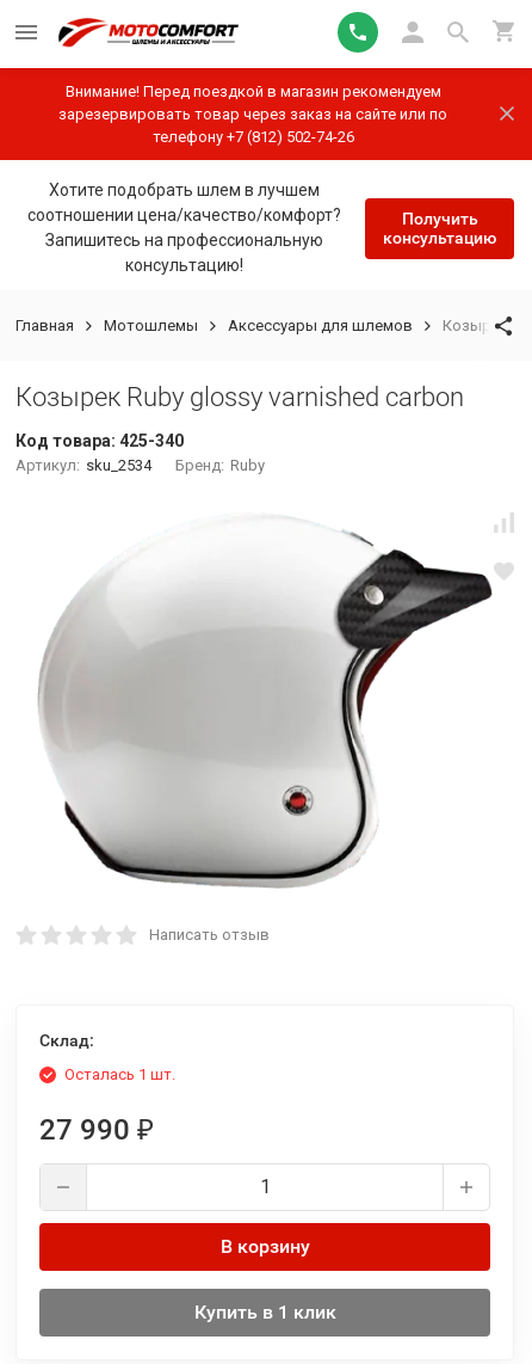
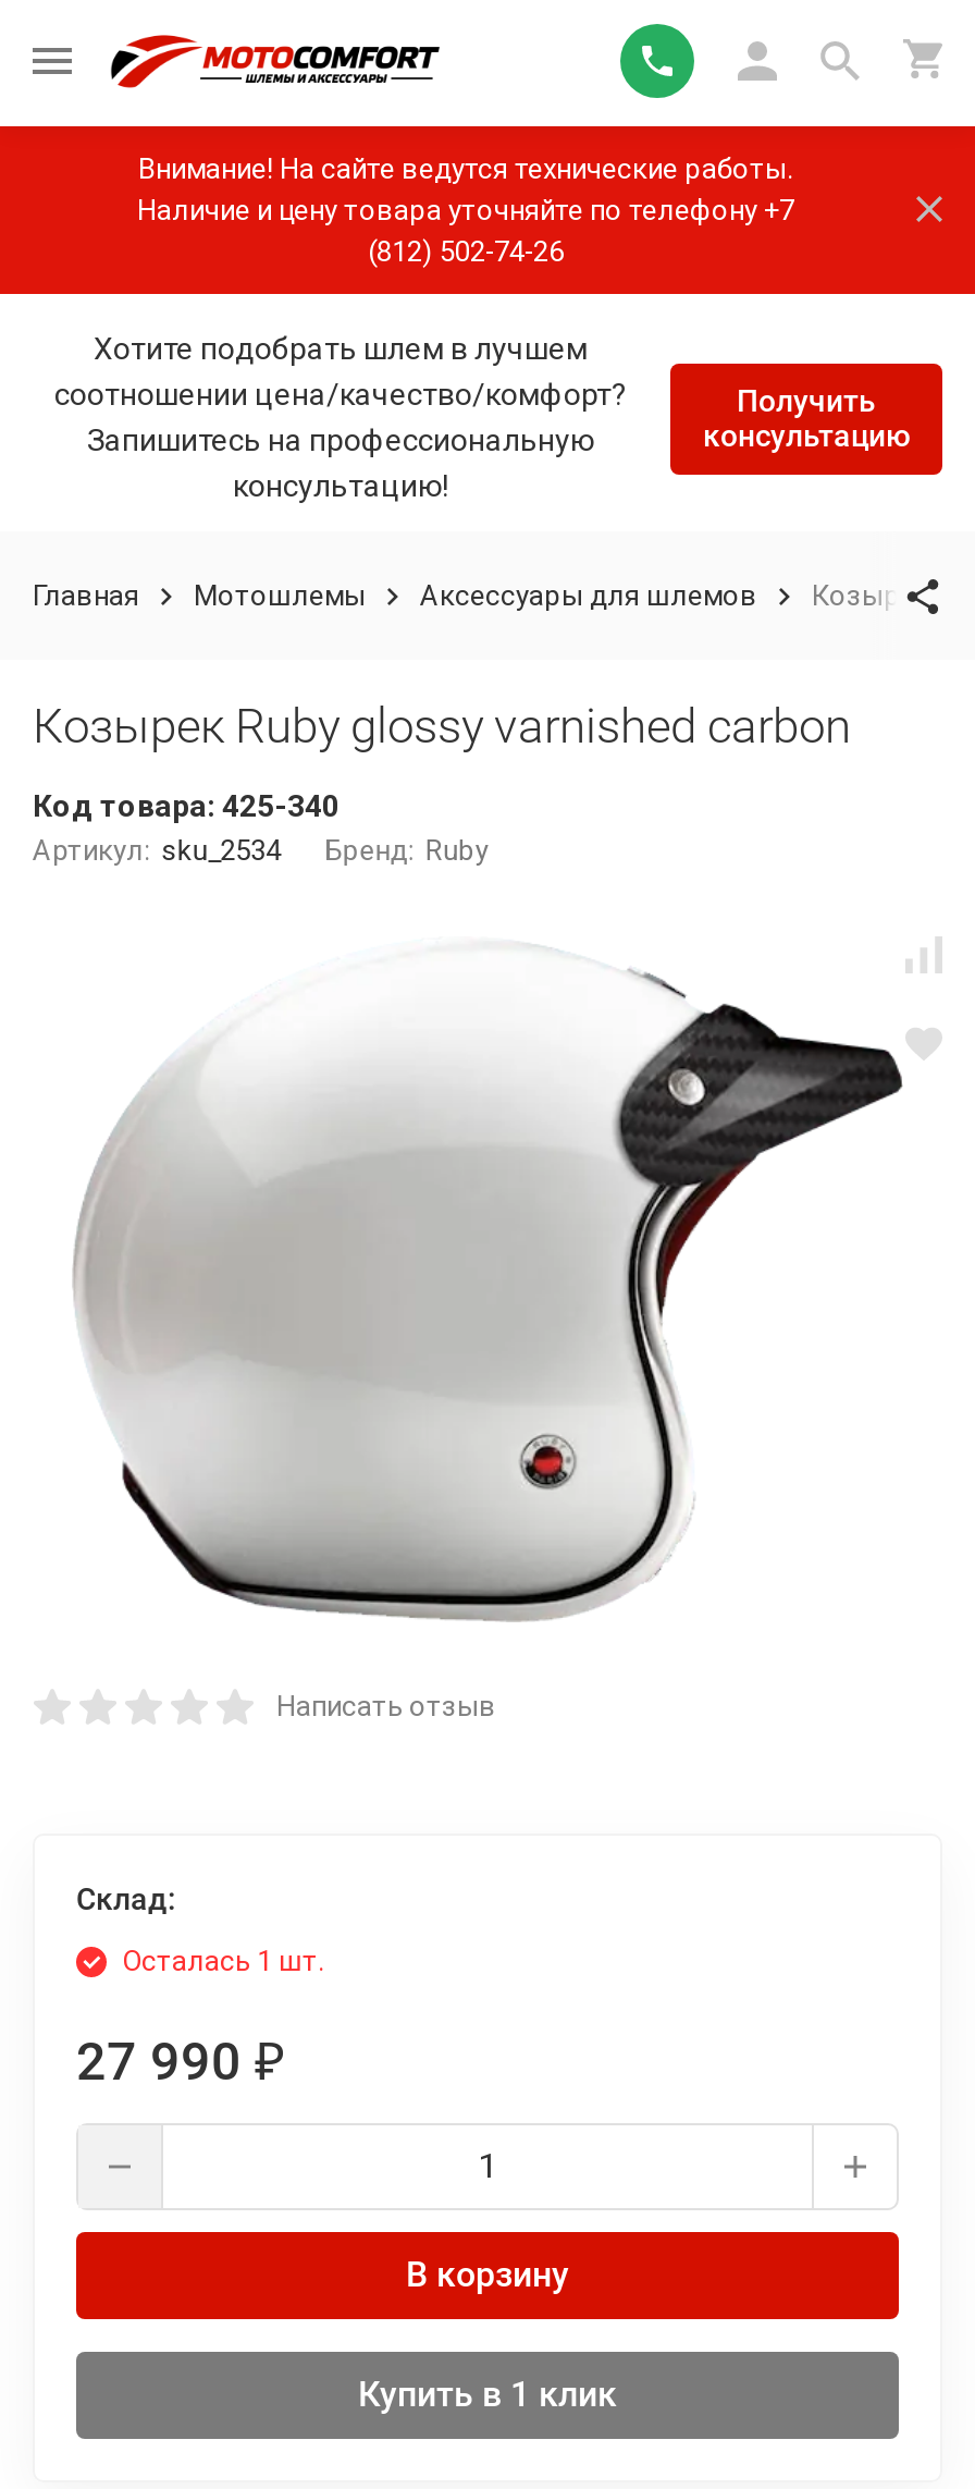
[58,82,447,146] Внимание! Перед поездкой в магазин рекомендуем | зарезервировать товар через заказ на сайте или по | телефону +7 (812) 502-74-26 -> [137,152,794,268] Внимание! На сайте ведутся технические работы. | Наличие и цену товара уточняйте по телефону +7 | (812) 502-74-26

